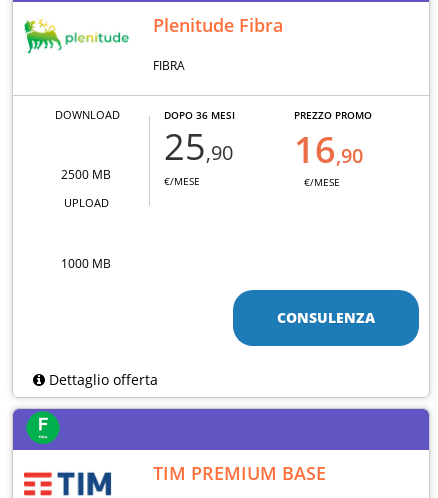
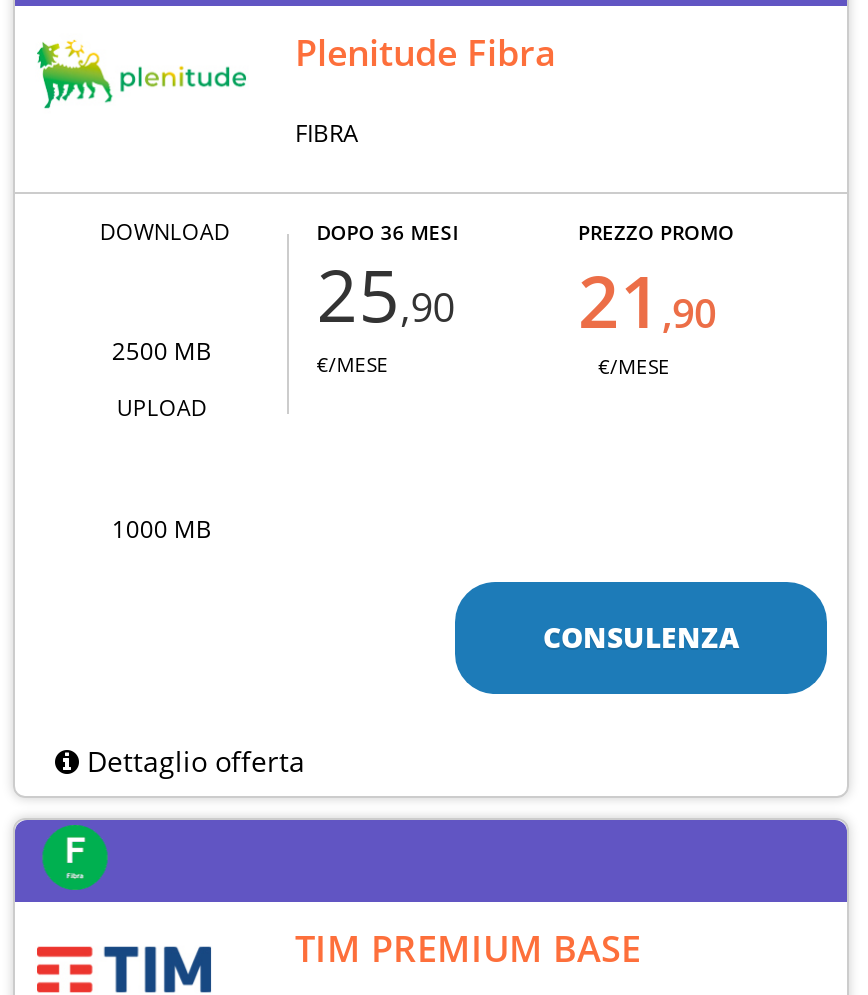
[164,122,363,174] 25,90 16,90 -> [316,246,716,350] 25,90 21,90

